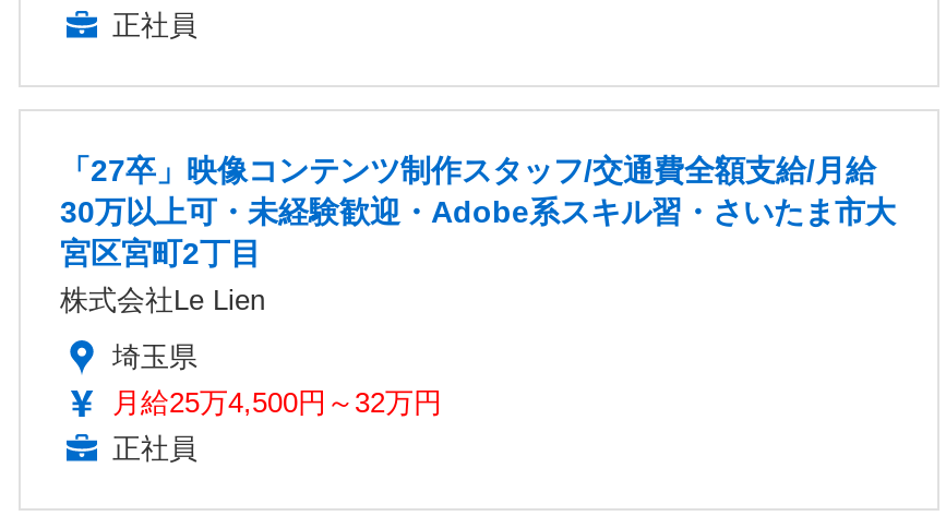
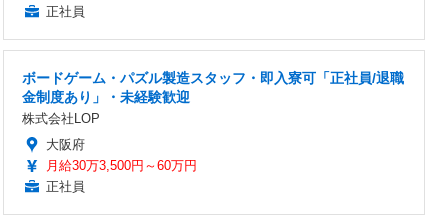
[60,153,896,317] 「27卒」映像コンテンツ制作スタッフ/交通費全額支給/月給 | 30万以上可・未経験歓迎・Adobe系スキル習・さいたま市大 | 宮区宮町2丁目 | 株式会社Le Lien -> [22,70,404,126] ボードゲーム・パズル製造スタッフ・即入寮可「正社員/退職 | 金制度あり」・未経験歓迎 | 株式会社LOP
[112,341,442,419] 埼玉県 | 月給25万4,500円～32万円 -> [46,137,197,173] 大阪府 | 月給30万3,500円～60万円

